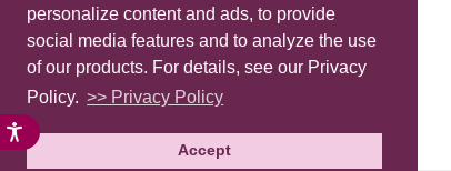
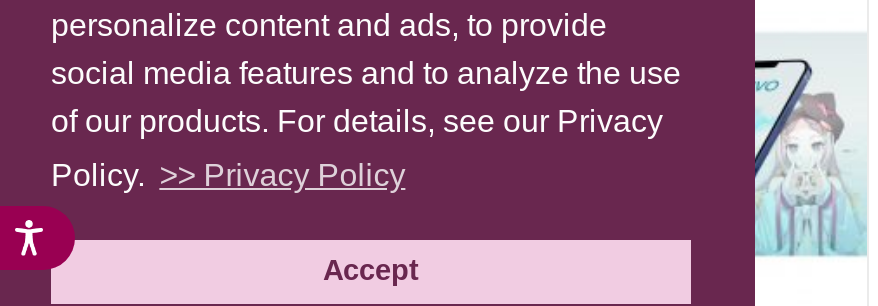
none -> [753,36,869,258] [image]

